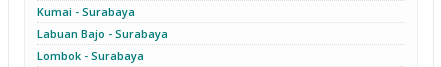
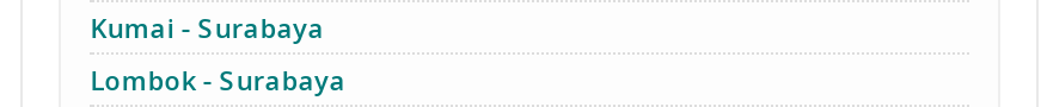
[37,26,168,41] Labuan Bajo - Surabaya -> none

